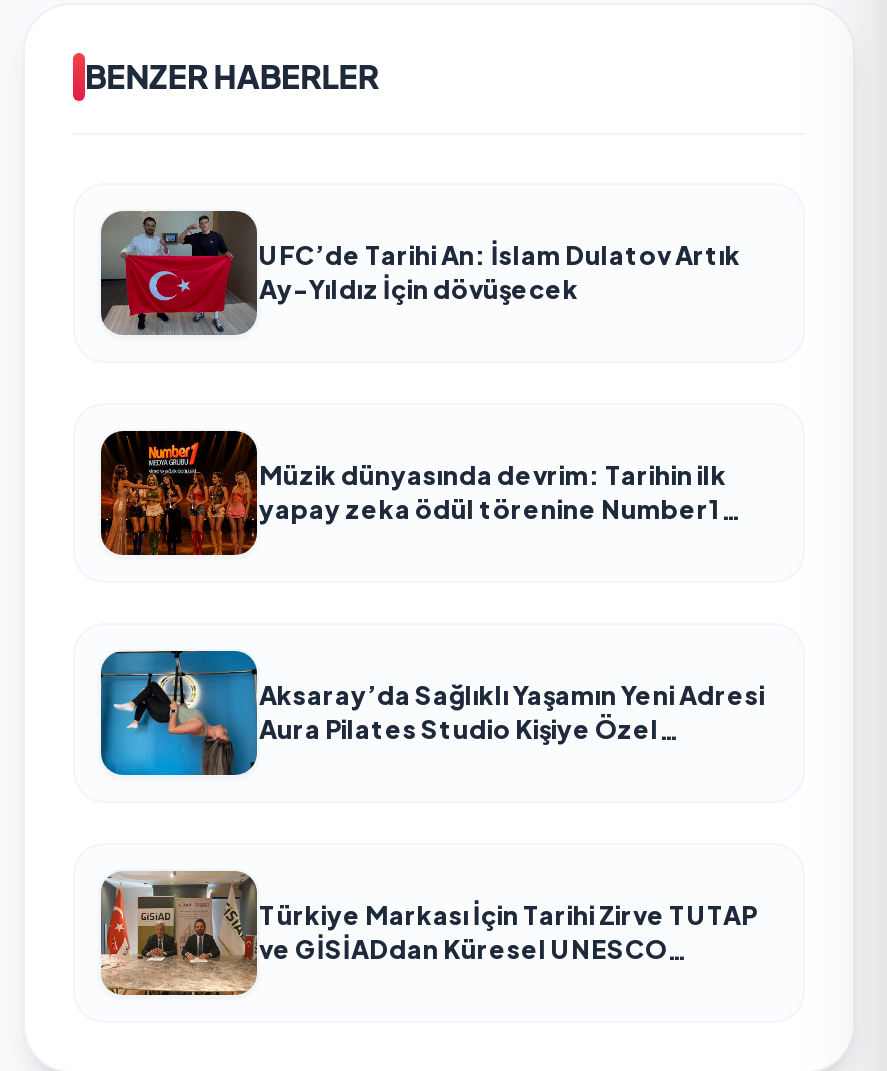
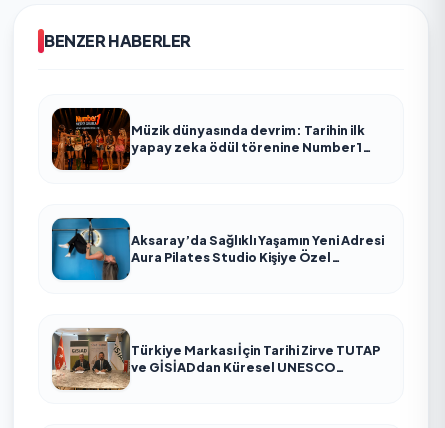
[99,209,741,337] [image] | UFC’de Tarihi An: İslam Dulatov Artık | Ay-Yıldız İçin dövüşecek -> none

